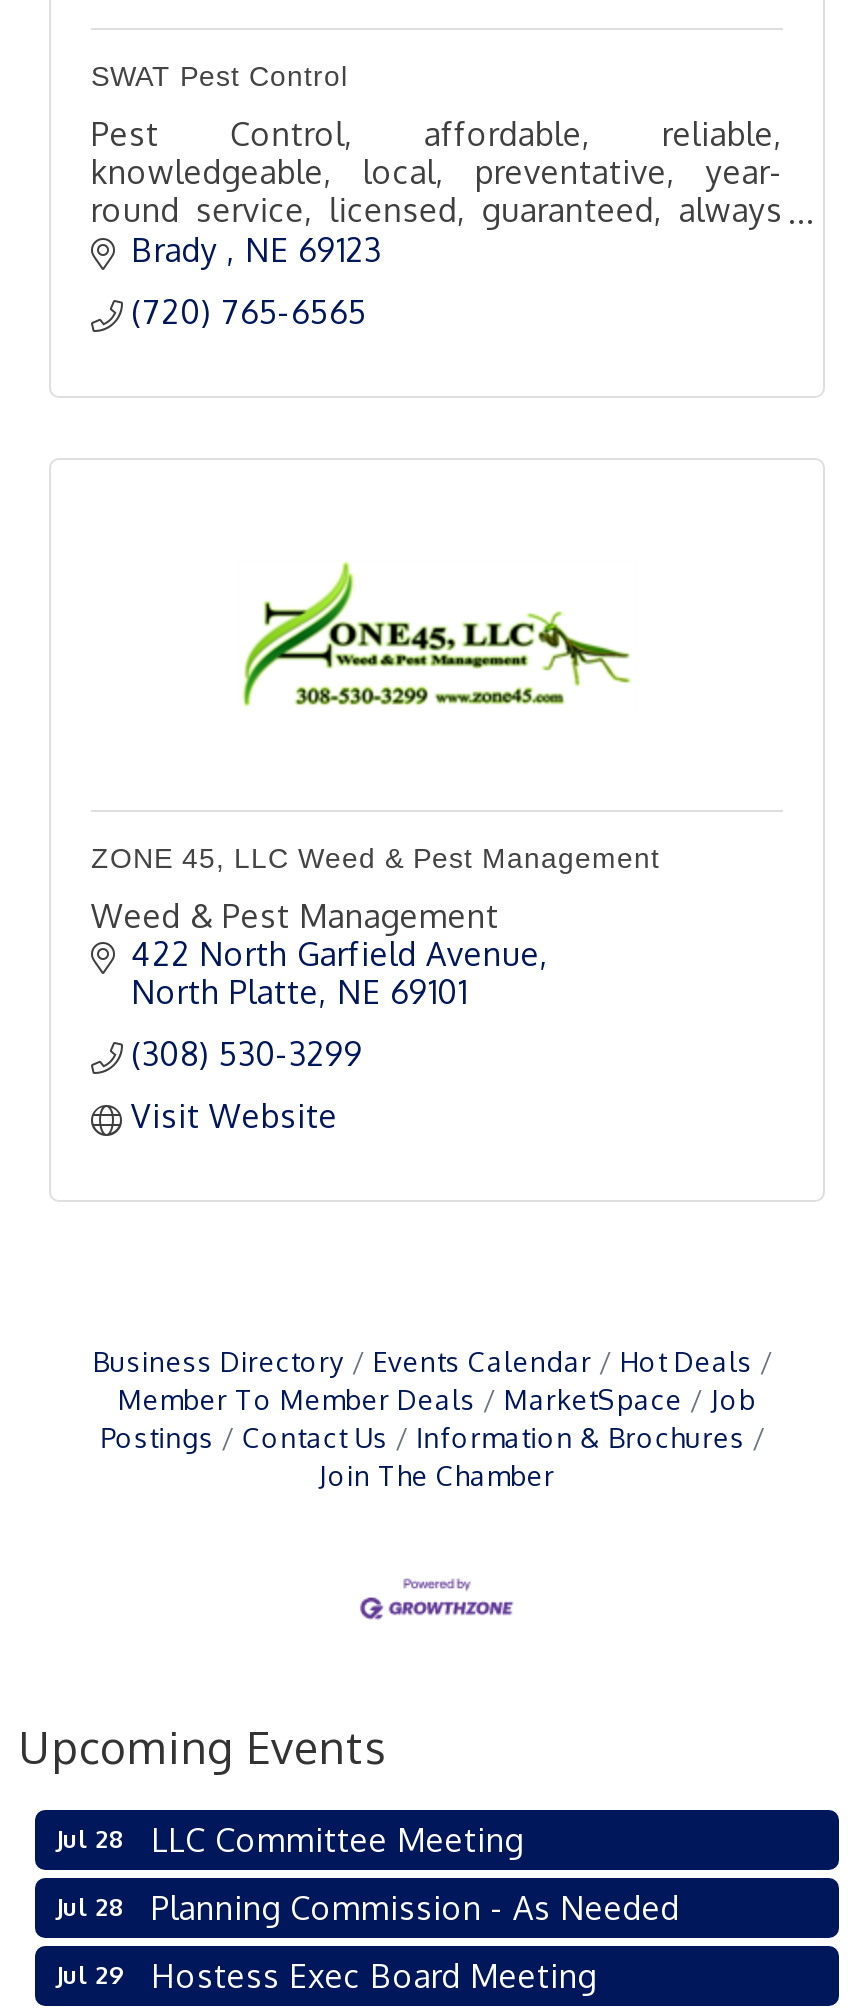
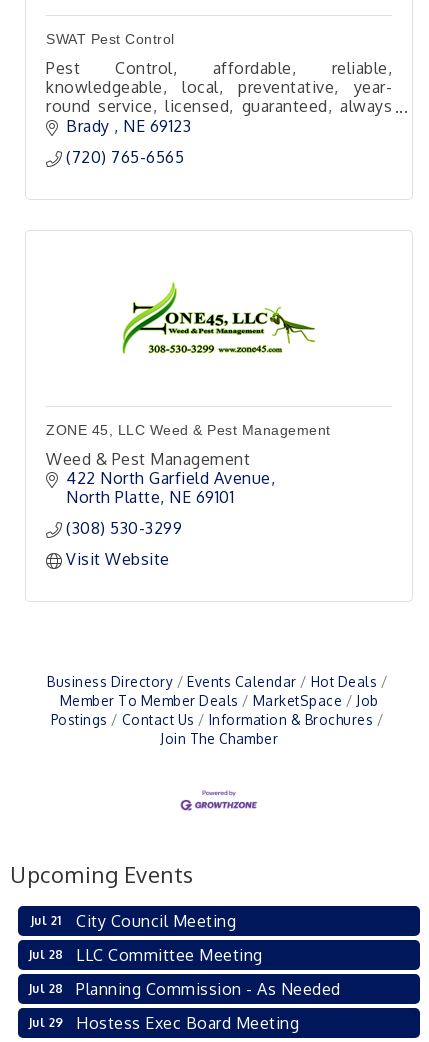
none -> [30,911,236,931] Jul 21 | City Council Meeting

